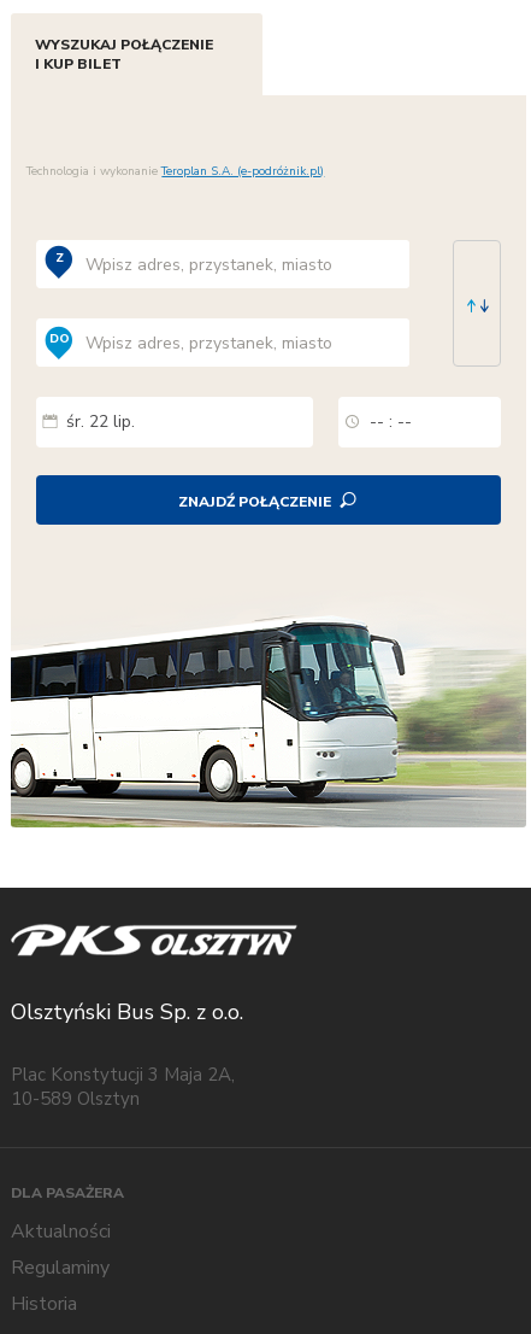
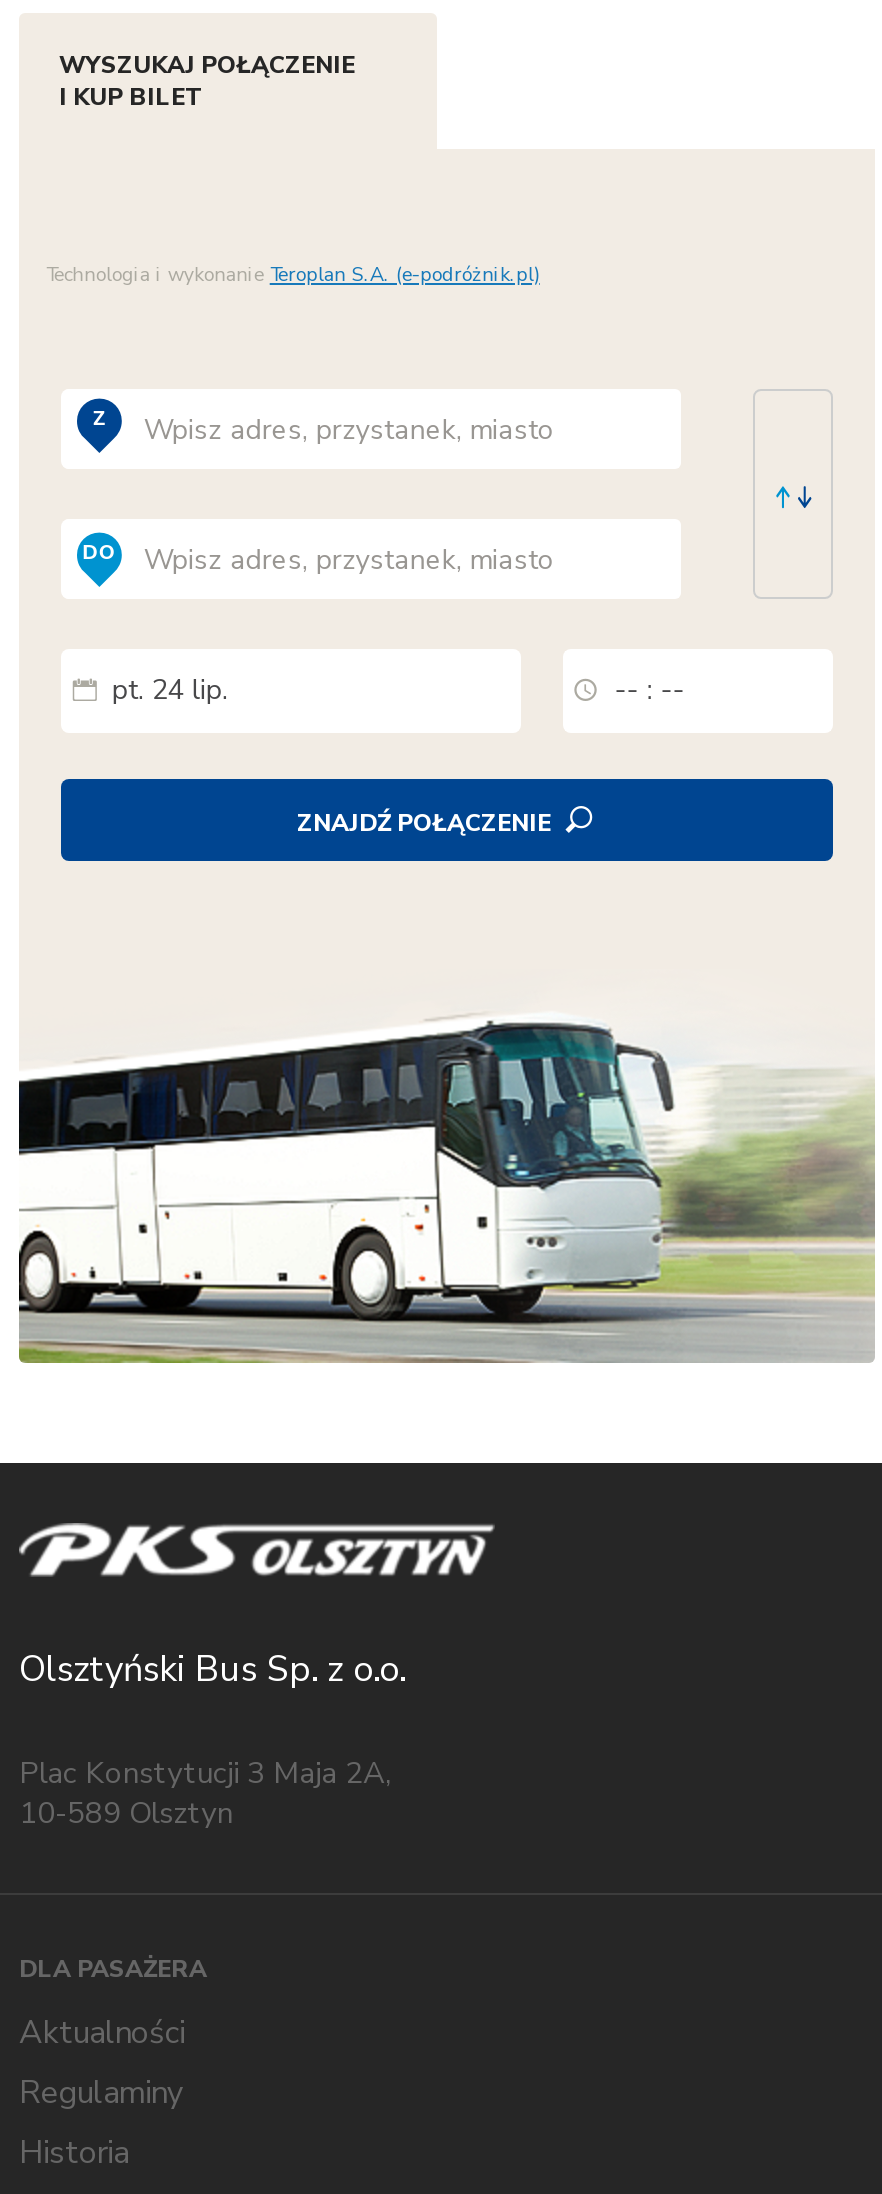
[67,410,135,433] śr. 22 lip. -> [112,671,228,709] pt. 24 lip.

